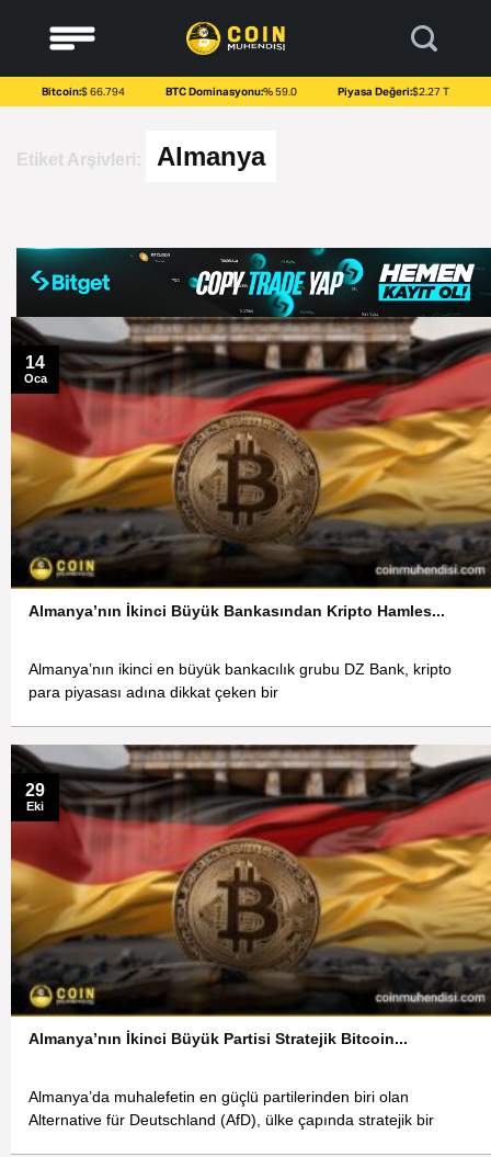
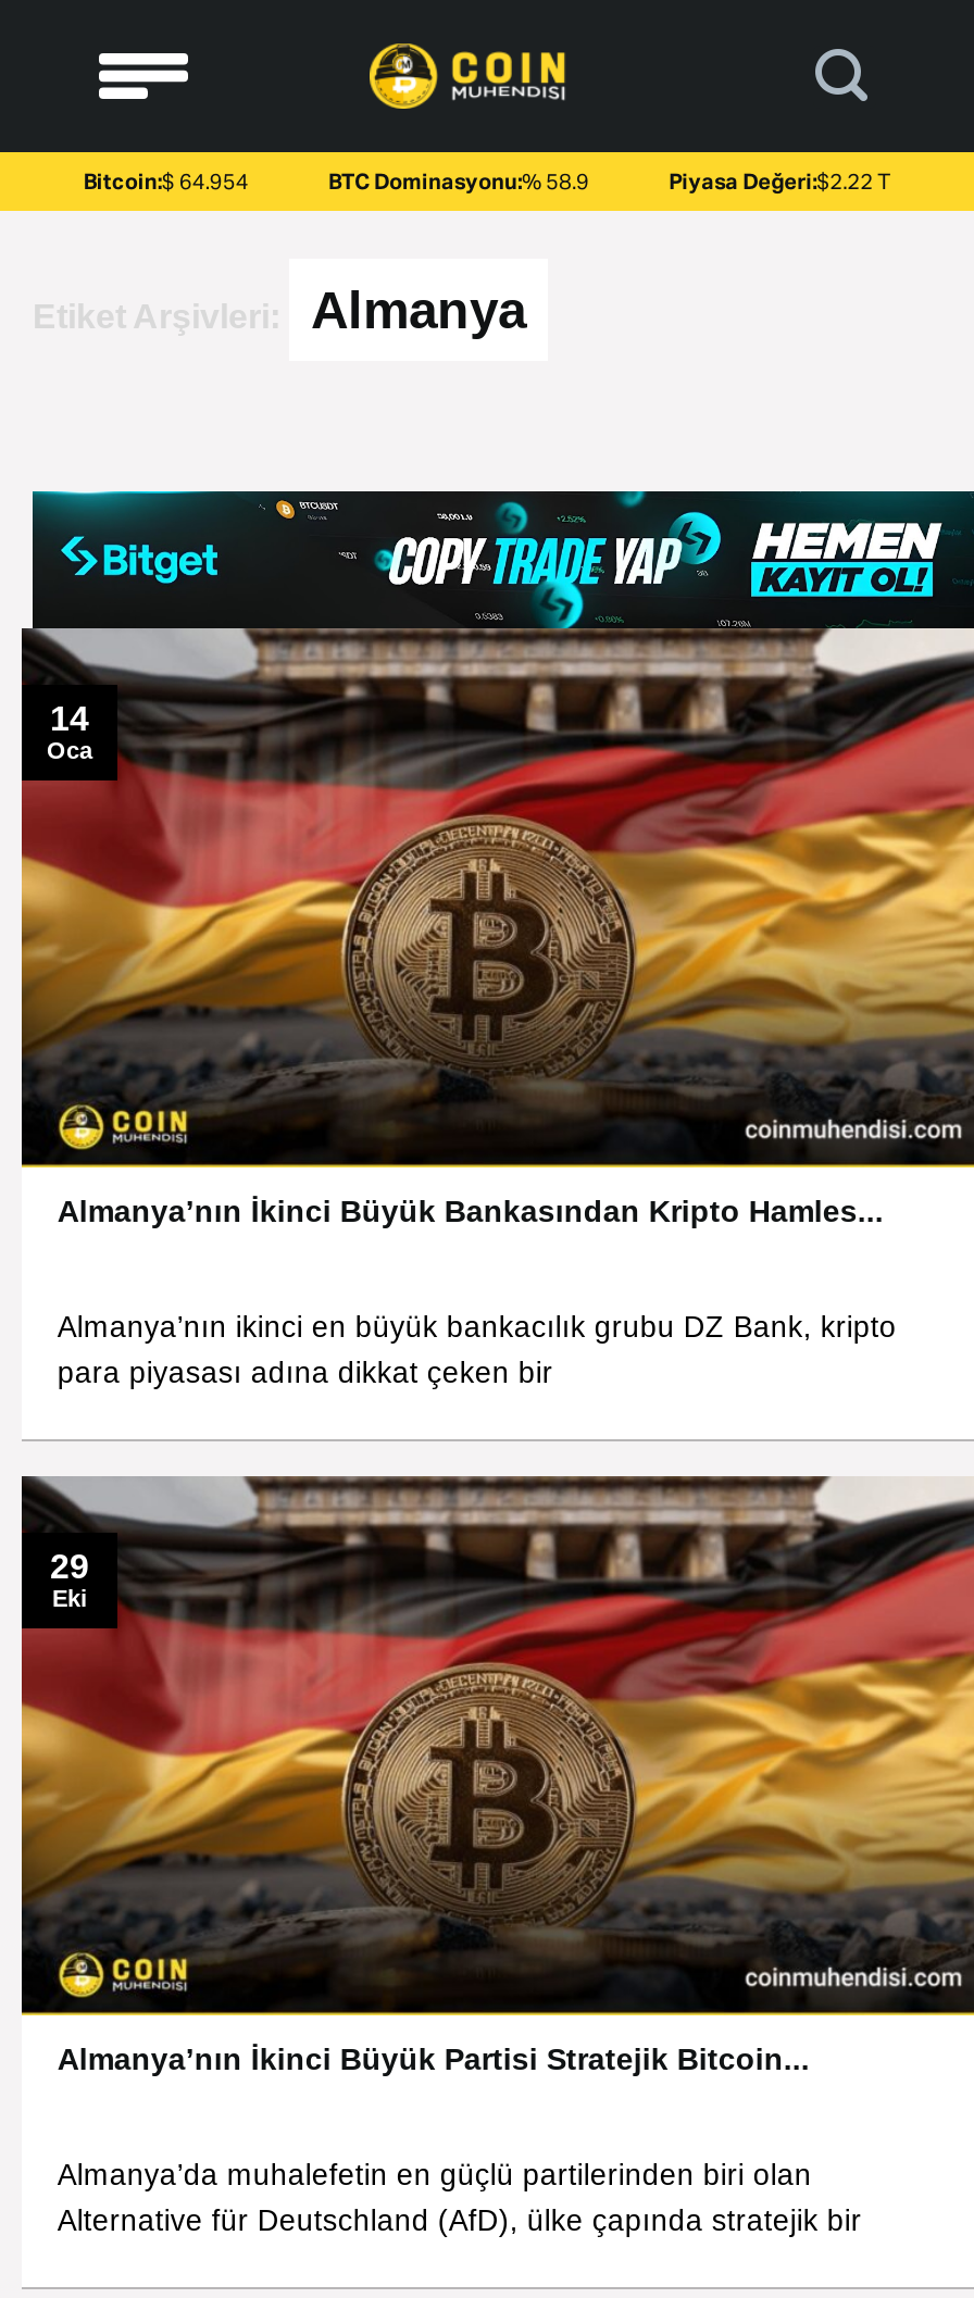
[42,86,125,97] Bitcoin:$ 66.794 -> [83,171,249,192] Bitcoin:$ 64.954
[165,86,297,97] BTC Dominasyonu:% 59.0 -> [328,171,589,192] BTC Dominasyonu:% 58.9
[337,86,449,97] Piyasa Değeri:$2.27 T -> [669,171,891,192] Piyasa Değeri:$2.22 T

